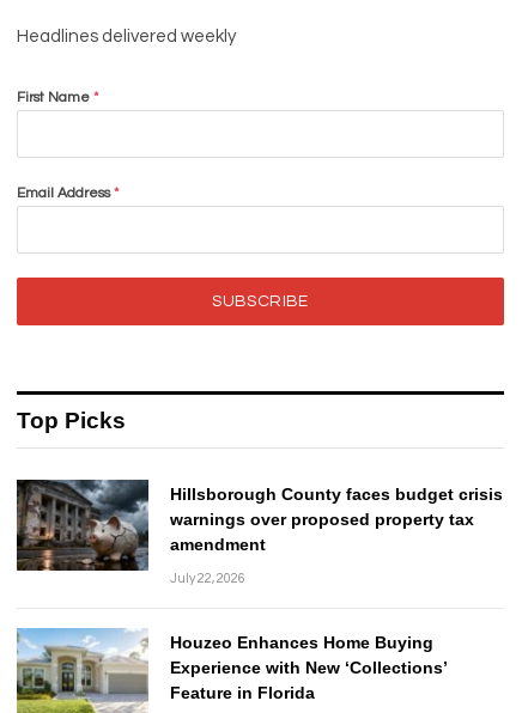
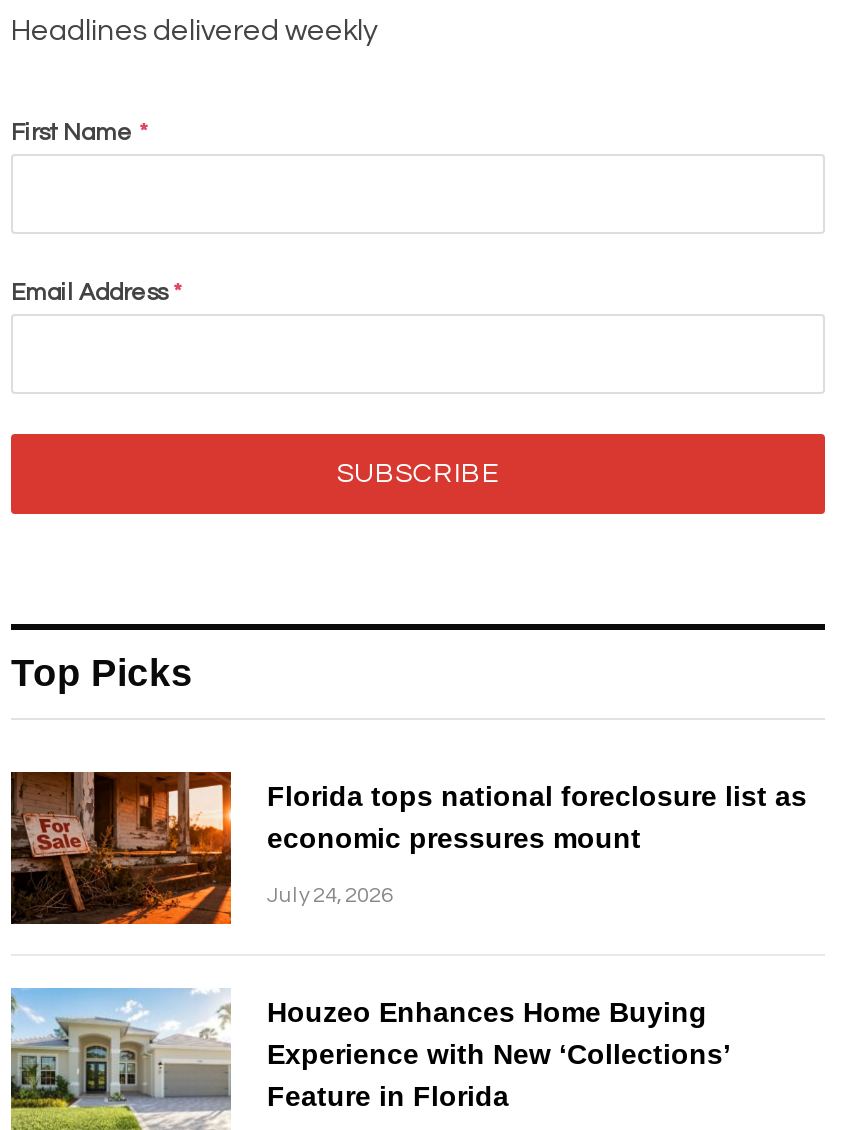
[17,479,503,572] [image] | Hillsborough County faces budget crisis | warnings over proposed property tax | amendment -> [11,770,807,926] [image] | Florida tops national foreclosure list as | economic pressures mount
[170,572,245,585] July 22, 2026 -> [267,884,393,906] July 24, 2026

